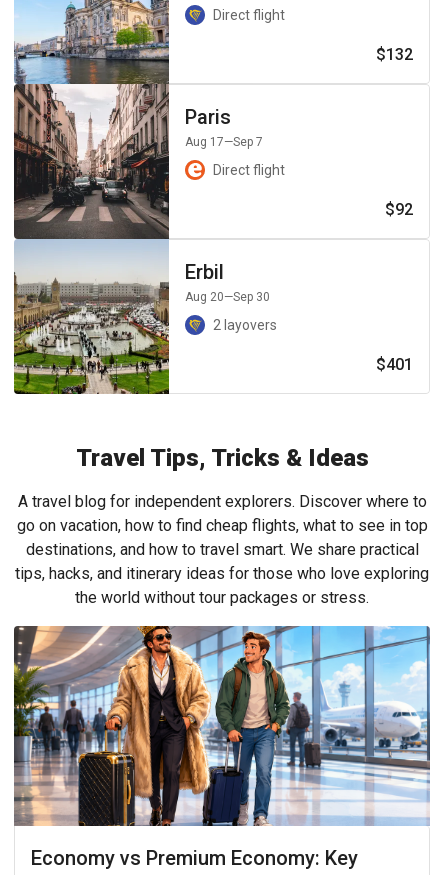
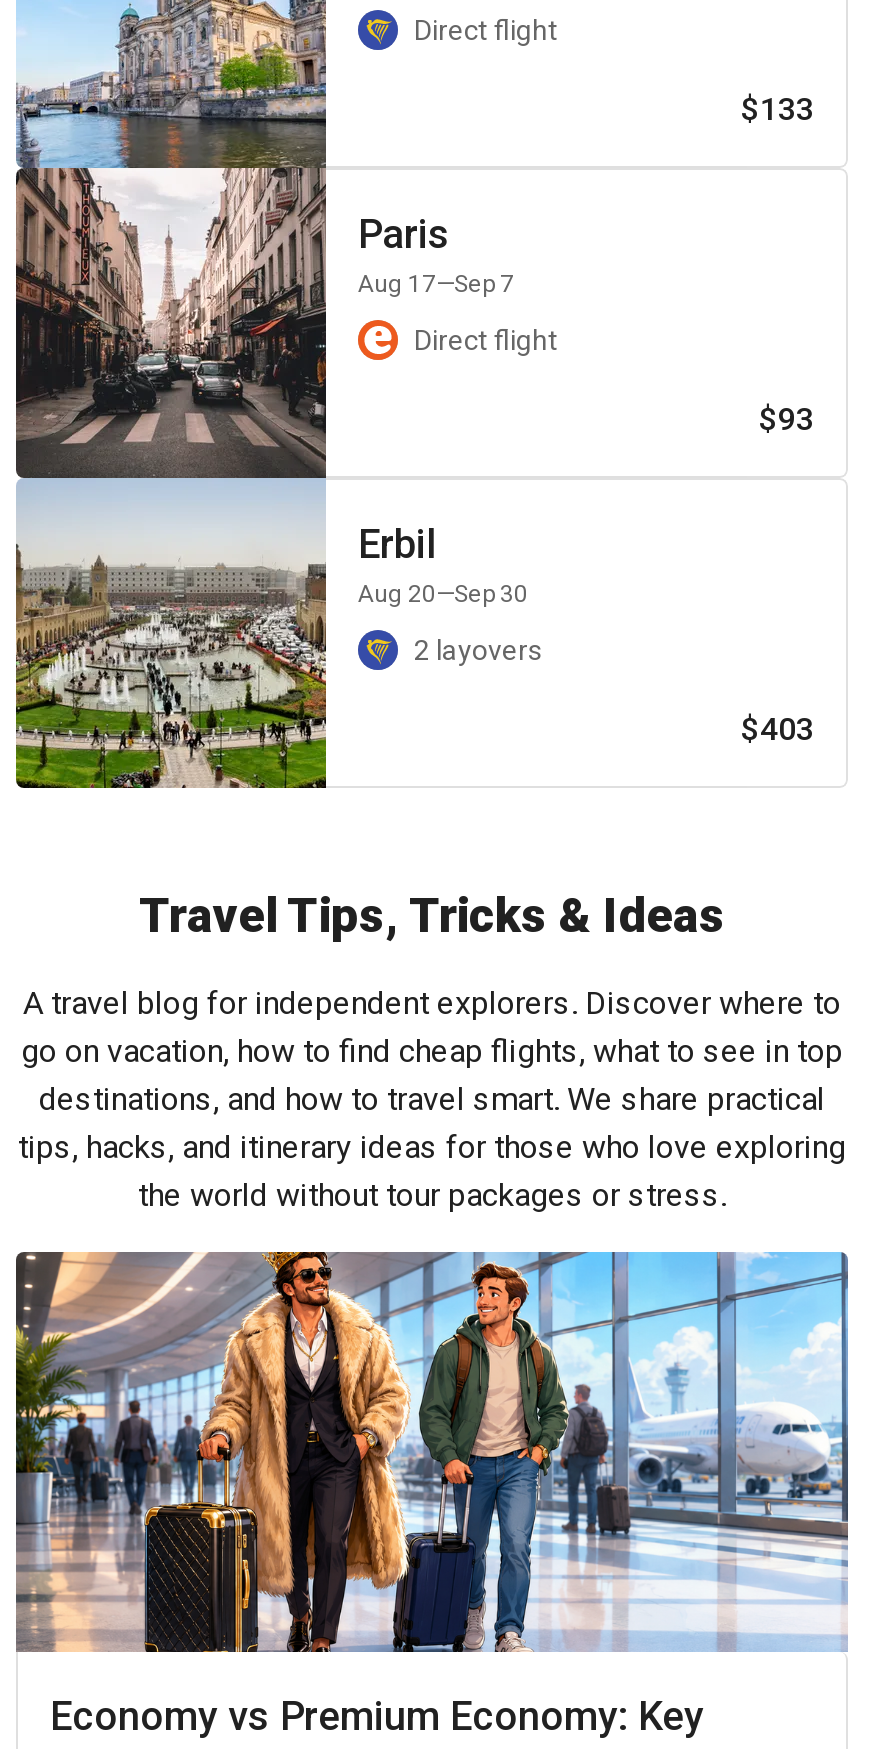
[376,45,413,64] $132 -> [740,90,814,128] $133
[385,200,413,219] $92 -> [758,400,814,438] $93
[376,355,413,374] $401 -> [740,710,814,748] $403

